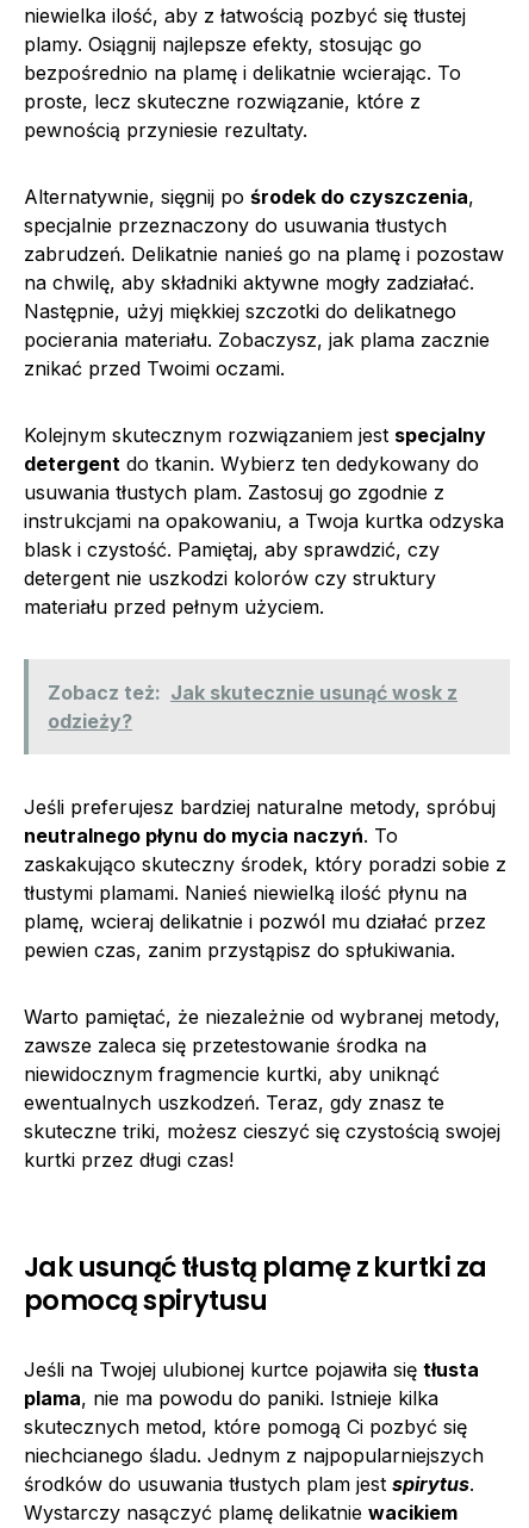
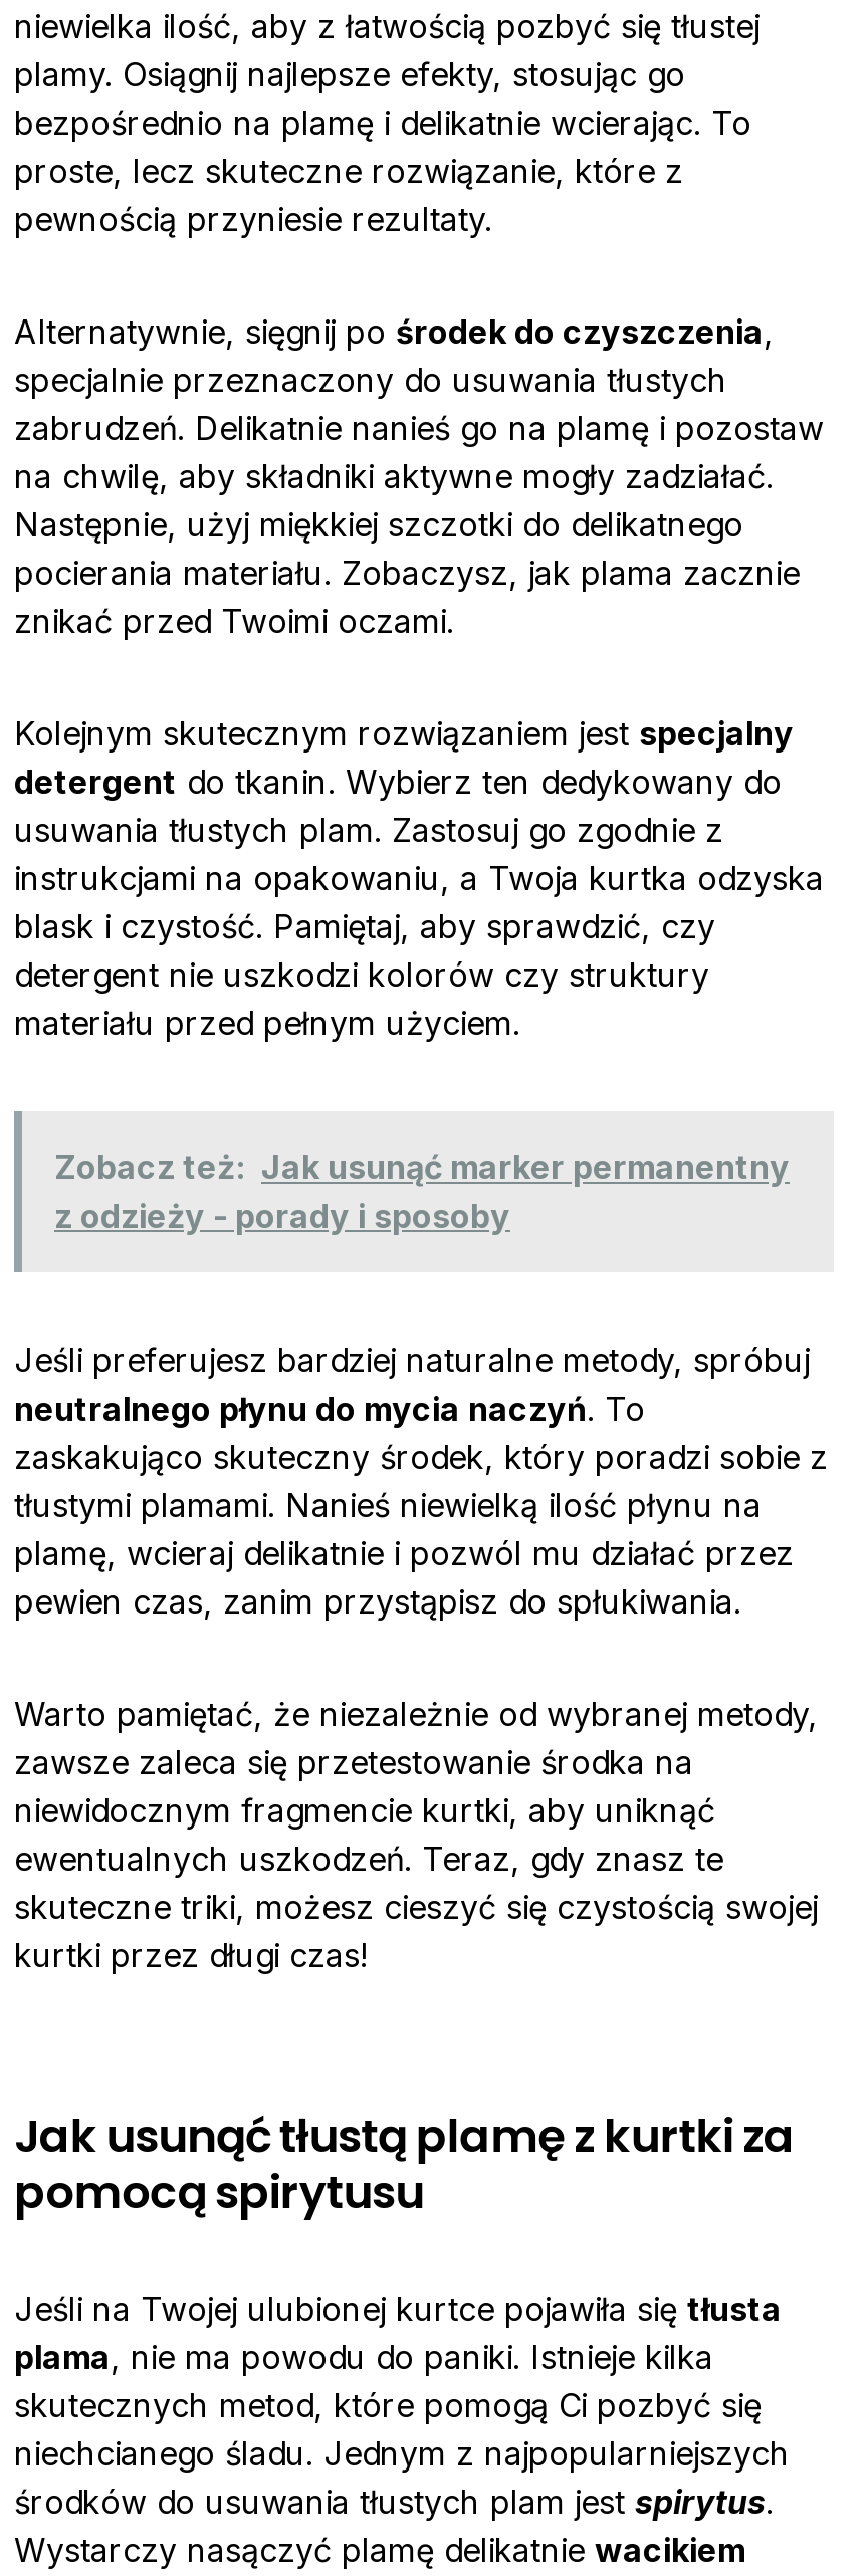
[48,680,458,733] Zobacz też: Jak skutecznie usunąć wosk z | odzieży? -> [54,1147,790,1235] Zobacz też: Jak usunąć marker permanentny | z odzieży - porady i sposoby

